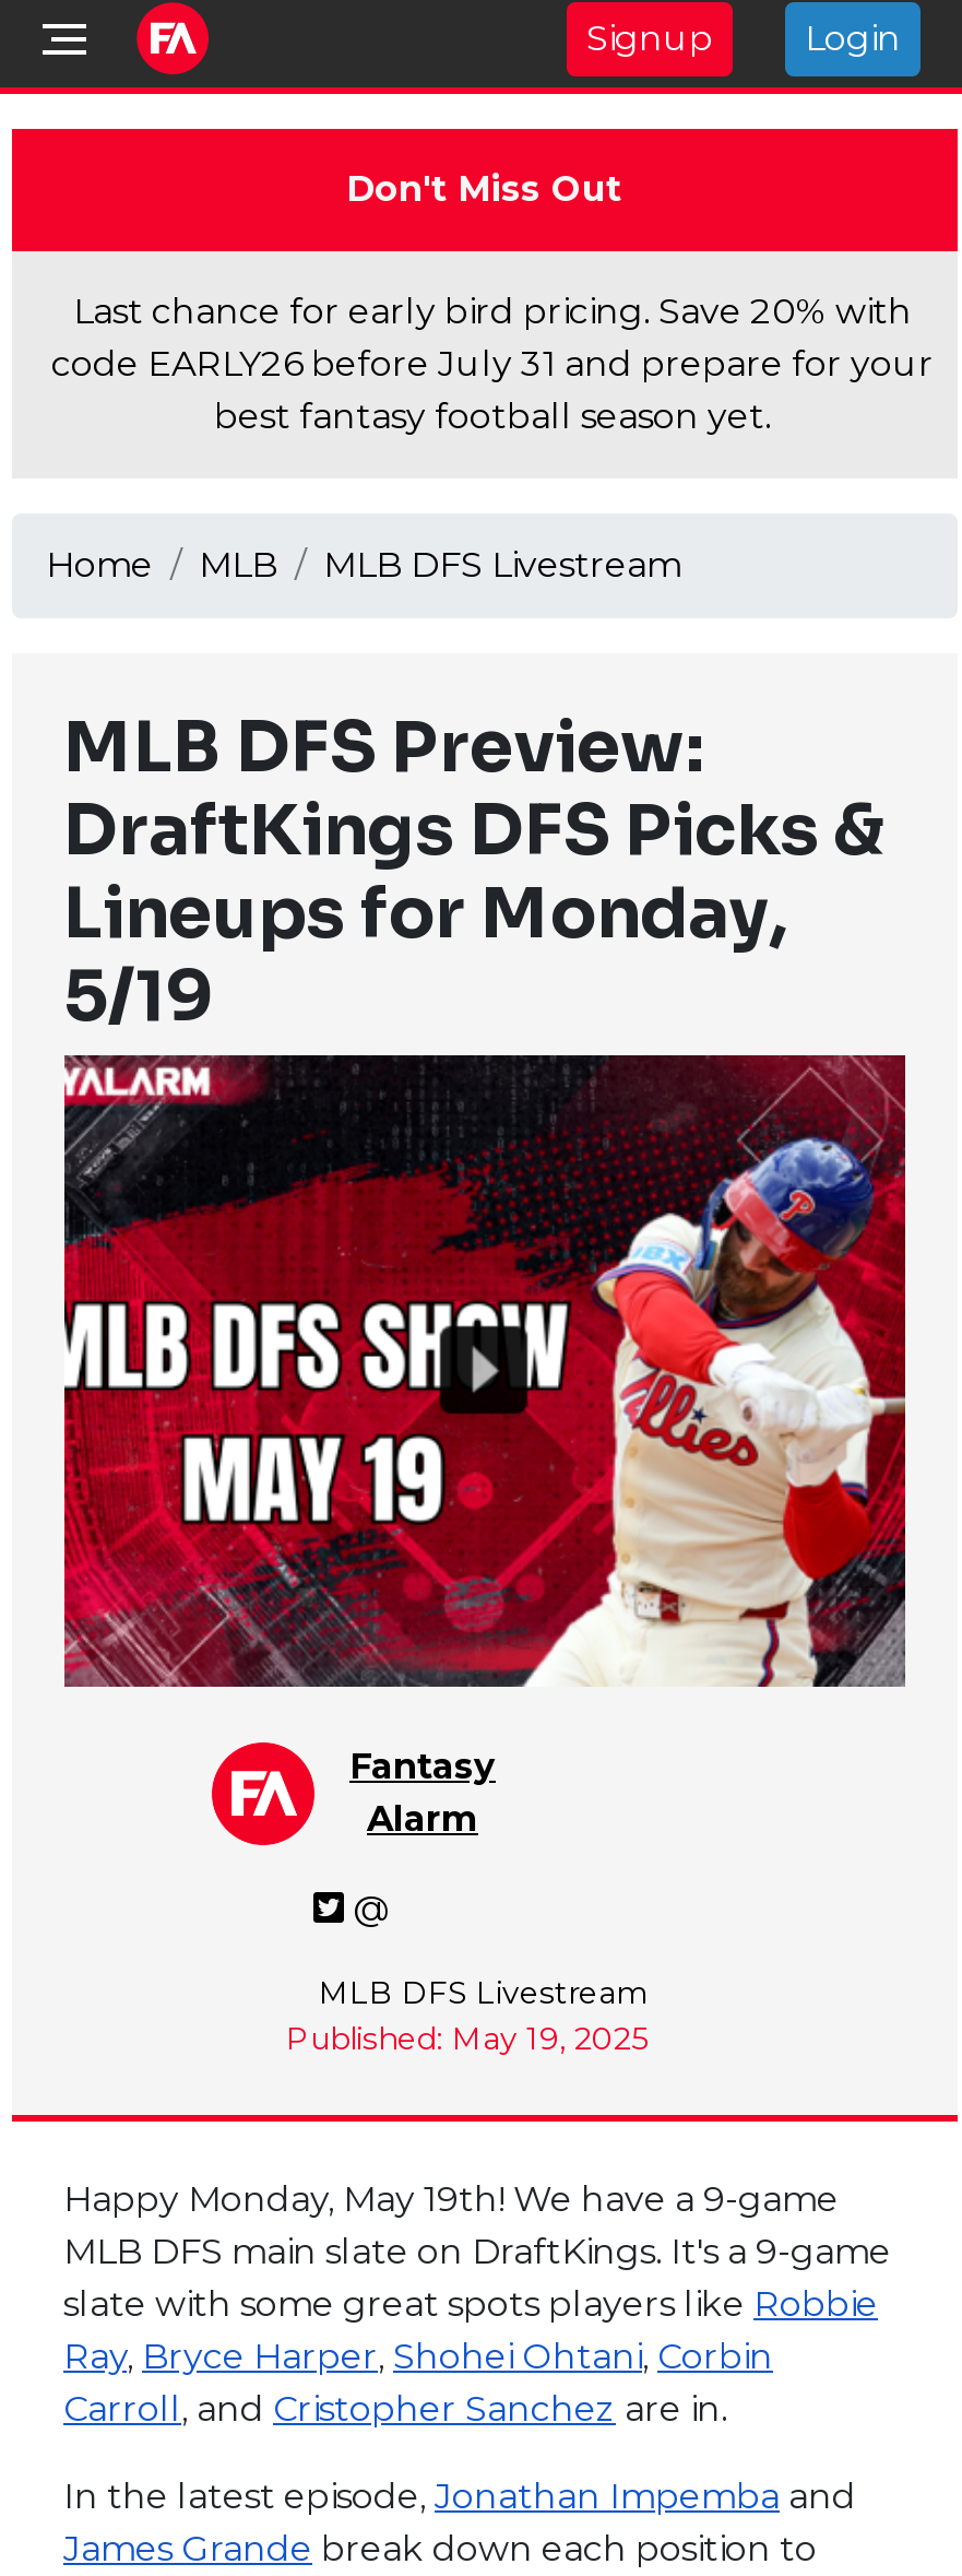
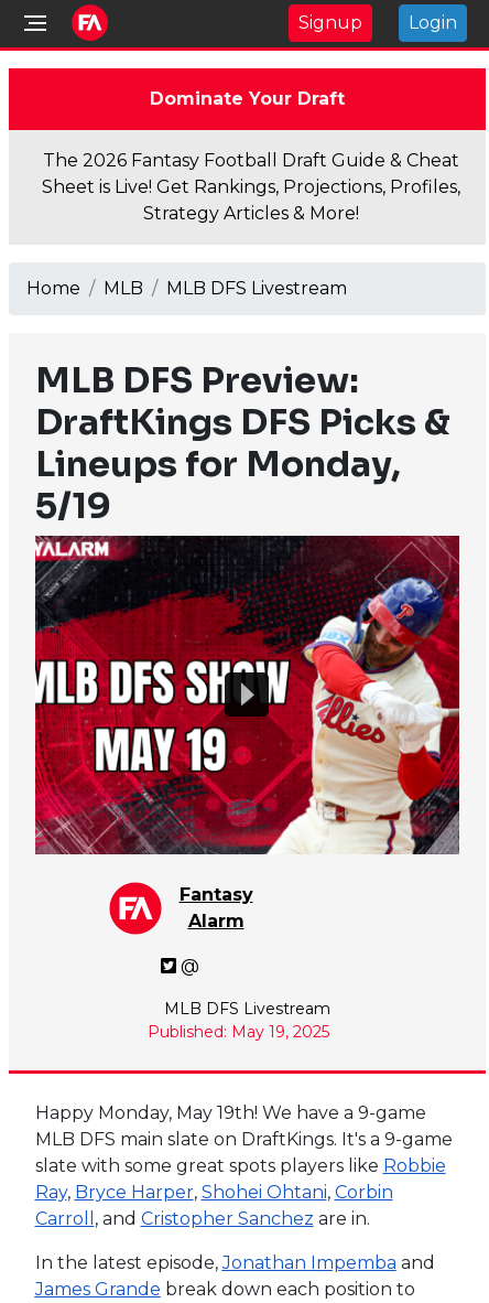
[346,168,621,210] Don't Miss Out -> [149,88,344,109] Dominate Your Draft
[51,291,934,437] Last chance for early bird pricing. Save 20% with | code EARLY26 before July 31 and prepare for your | best fantasy football season yet. -> [42,150,460,224] The 2026 Fantasy Football Draft Guide & Cheat | Sheet is Live! Get Rankings, Projections, Profiles, | Strategy Articles & More!

